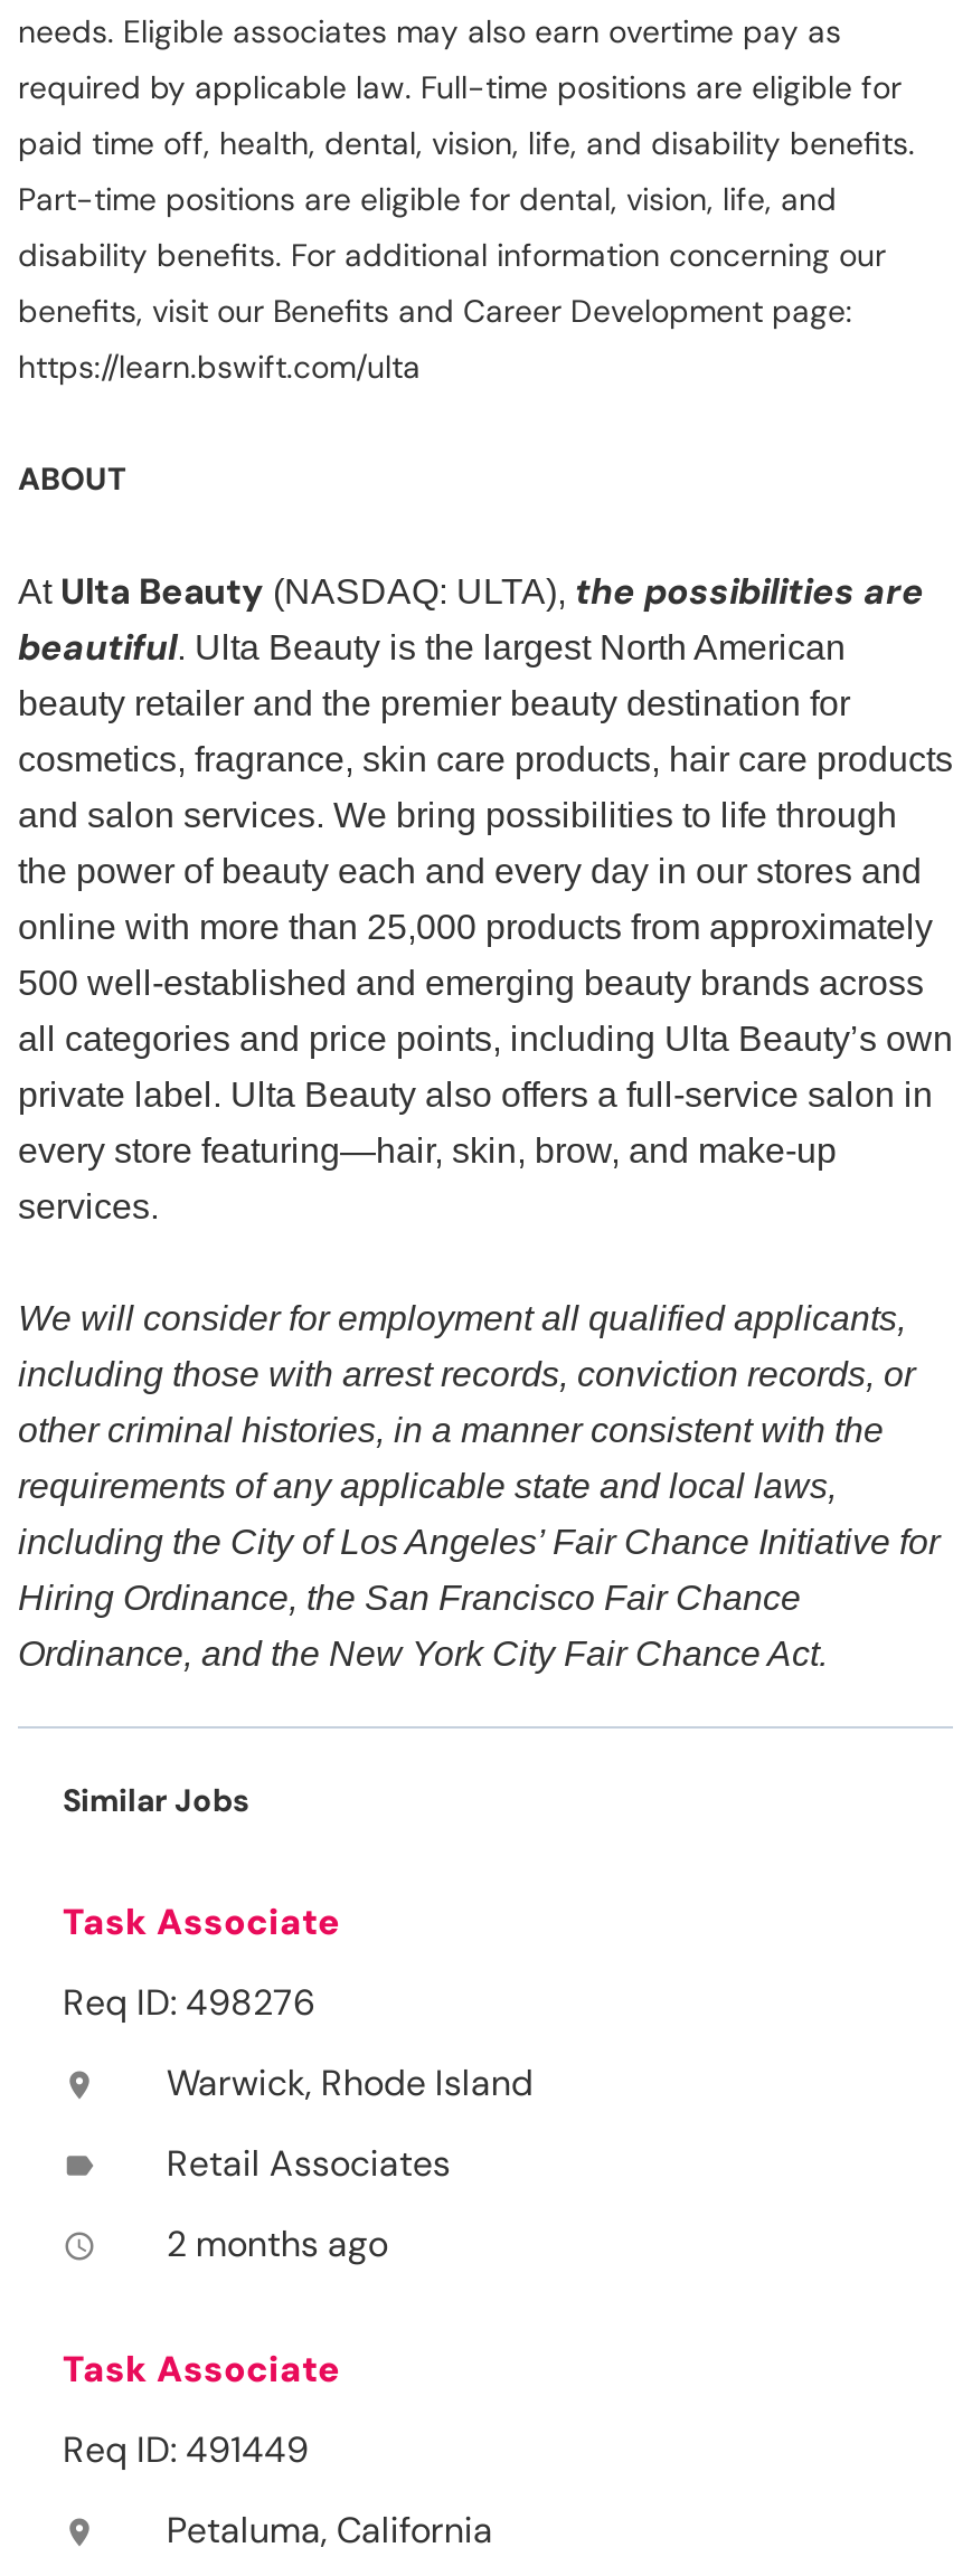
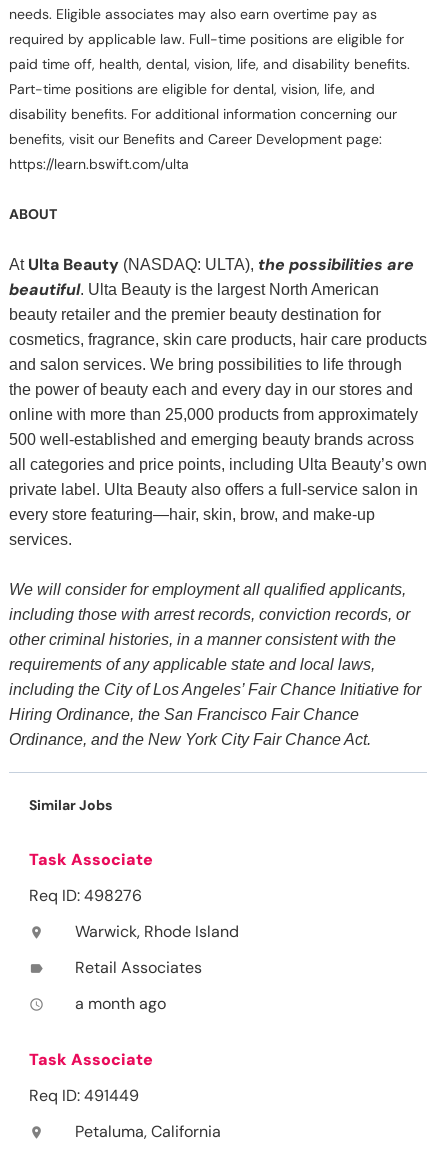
[166,2221,388,2268] 2 months ago -> [75,993,166,1014] a month ago

